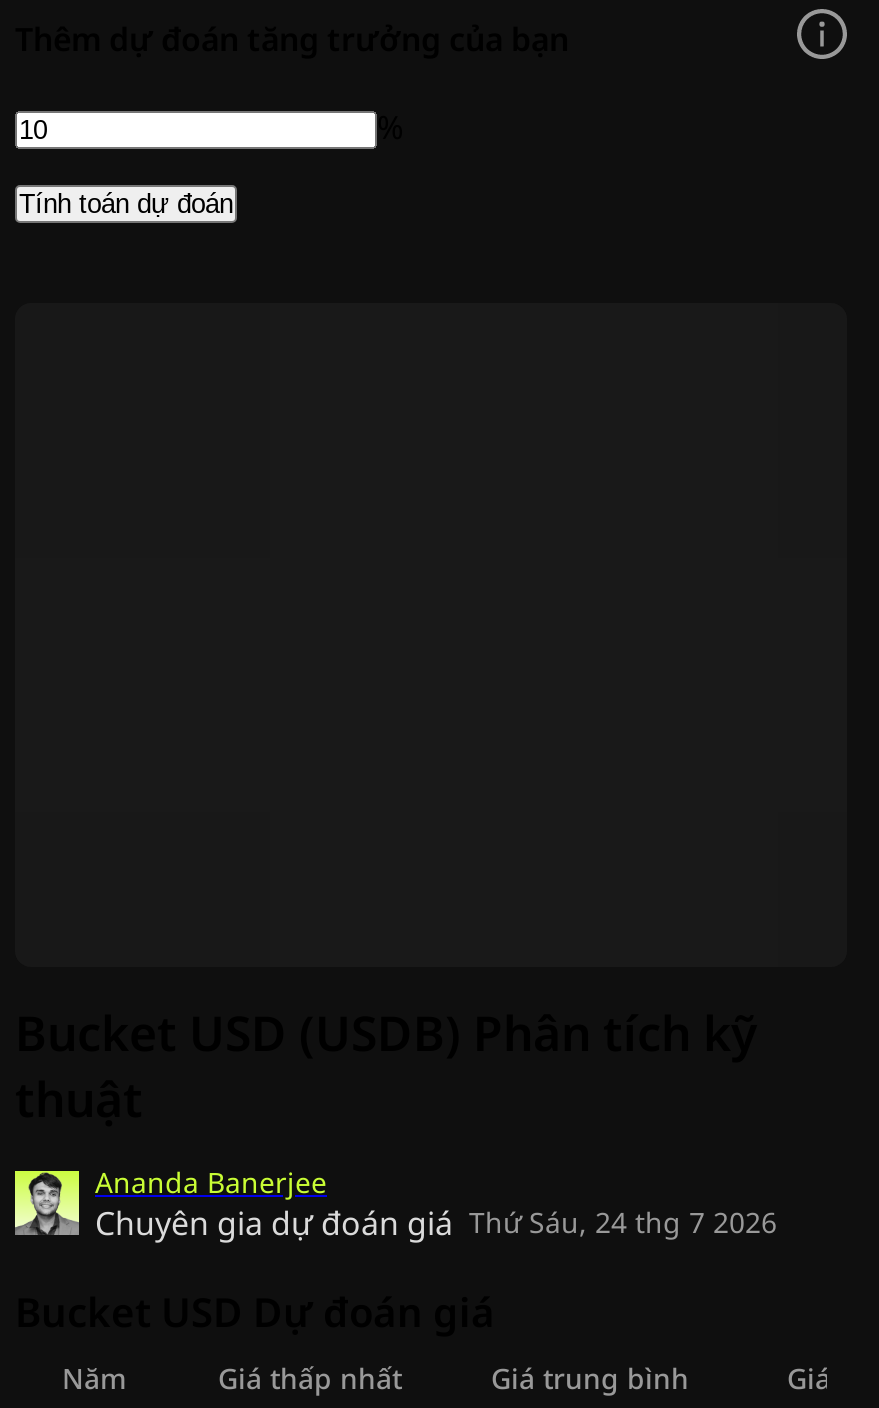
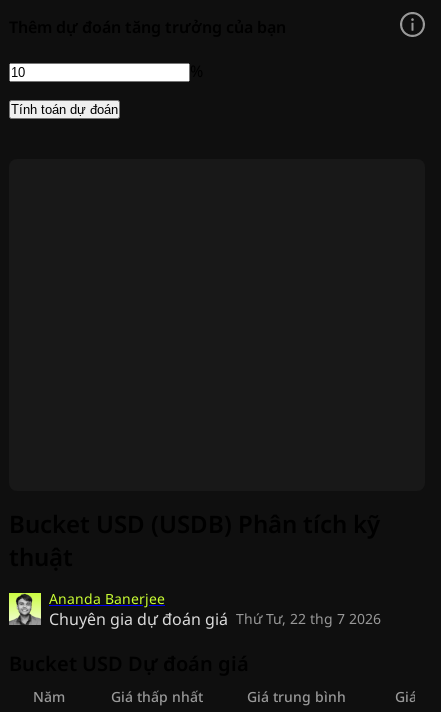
[95,1201,777,1245] Chuyên gia dự đoán giá Thứ Sáu, 24 thg 7 2026 -> [49,608,381,630] Chuyên gia dự đoán giá Thứ Tư, 22 thg 7 2026

